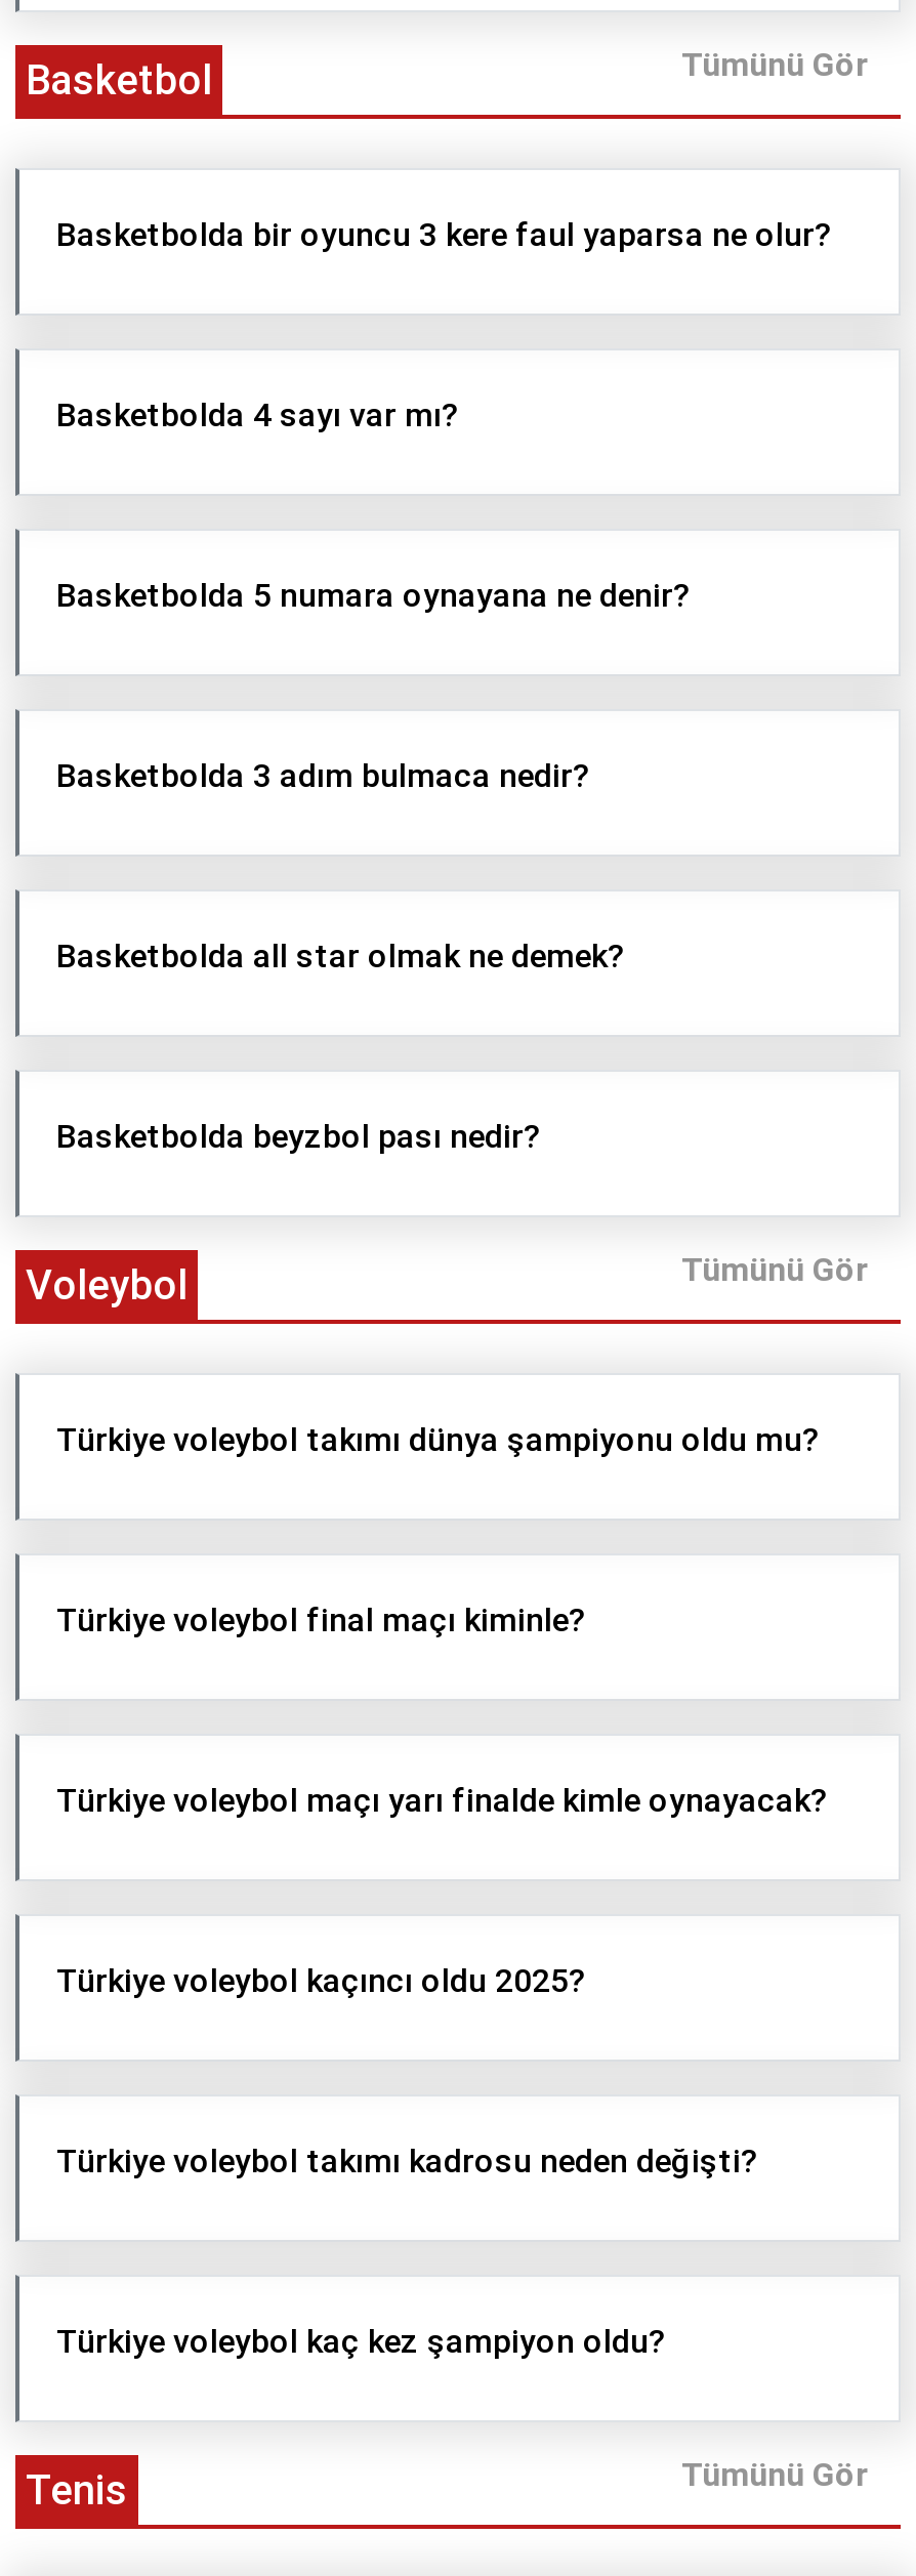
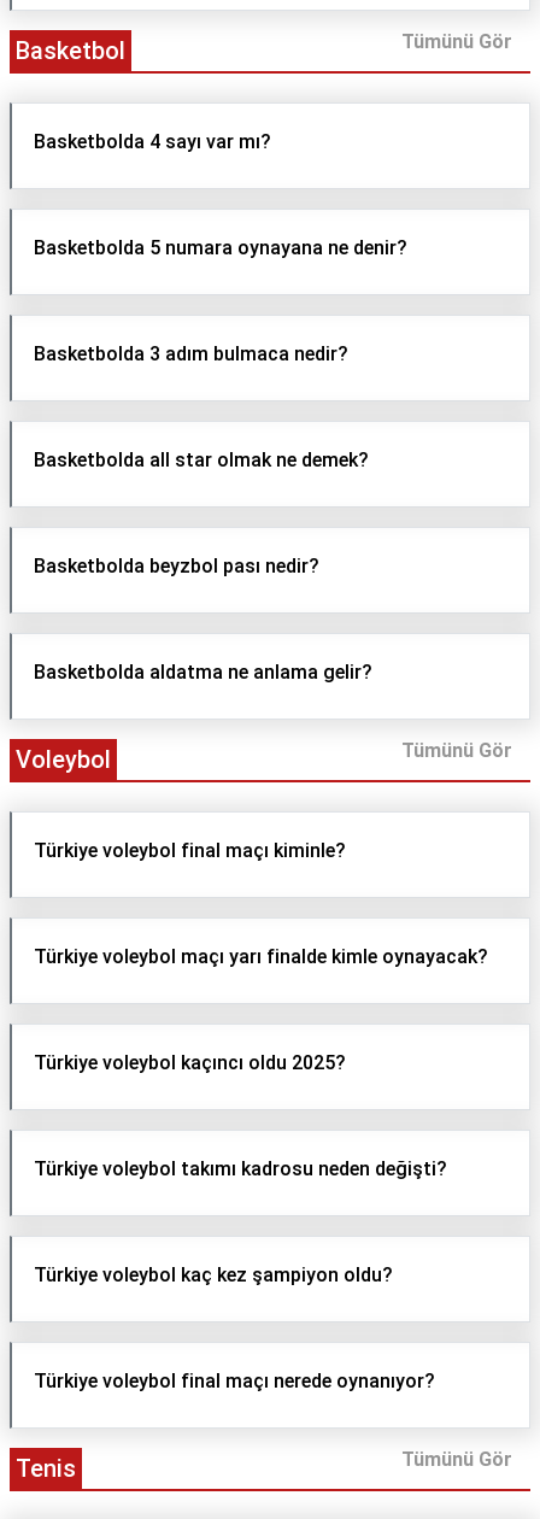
[56,216,833,255] Basketbolda bir oyuncu 3 kere faul yaparsa ne olur? -> none
moved [56,396,692,1156] -> [34,131,407,578]: Basketbolda 4 sayı var mı? | Basketbolda 5 numara oynayana ne denir? | Basketbolda 3 adım bulmaca nedir? | Basketbolda all star olmak ne demek? | Basketbolda beyzbol pası nedir?
none -> [34,661,372,684] Basketbolda aldatma ne anlama gelir?
[56,1421,821,1460] Türkiye voleybol takımı dünya şampiyonu oldu mu? -> none
moved [56,1601,829,2361] -> [34,839,488,1287]: Türkiye voleybol final maçı kiminle? | Türkiye voleybol maçı yarı finalde kimle oynayacak? | Türkiye voleybol kaçıncı oldu 2025? | Türkiye voleybol takımı kadrosu neden değişti? | Türkiye voleybol kaç kez şampiyon oldu?
none -> [34,1370,435,1393] Türkiye voleybol final maçı nerede oynanıyor?

